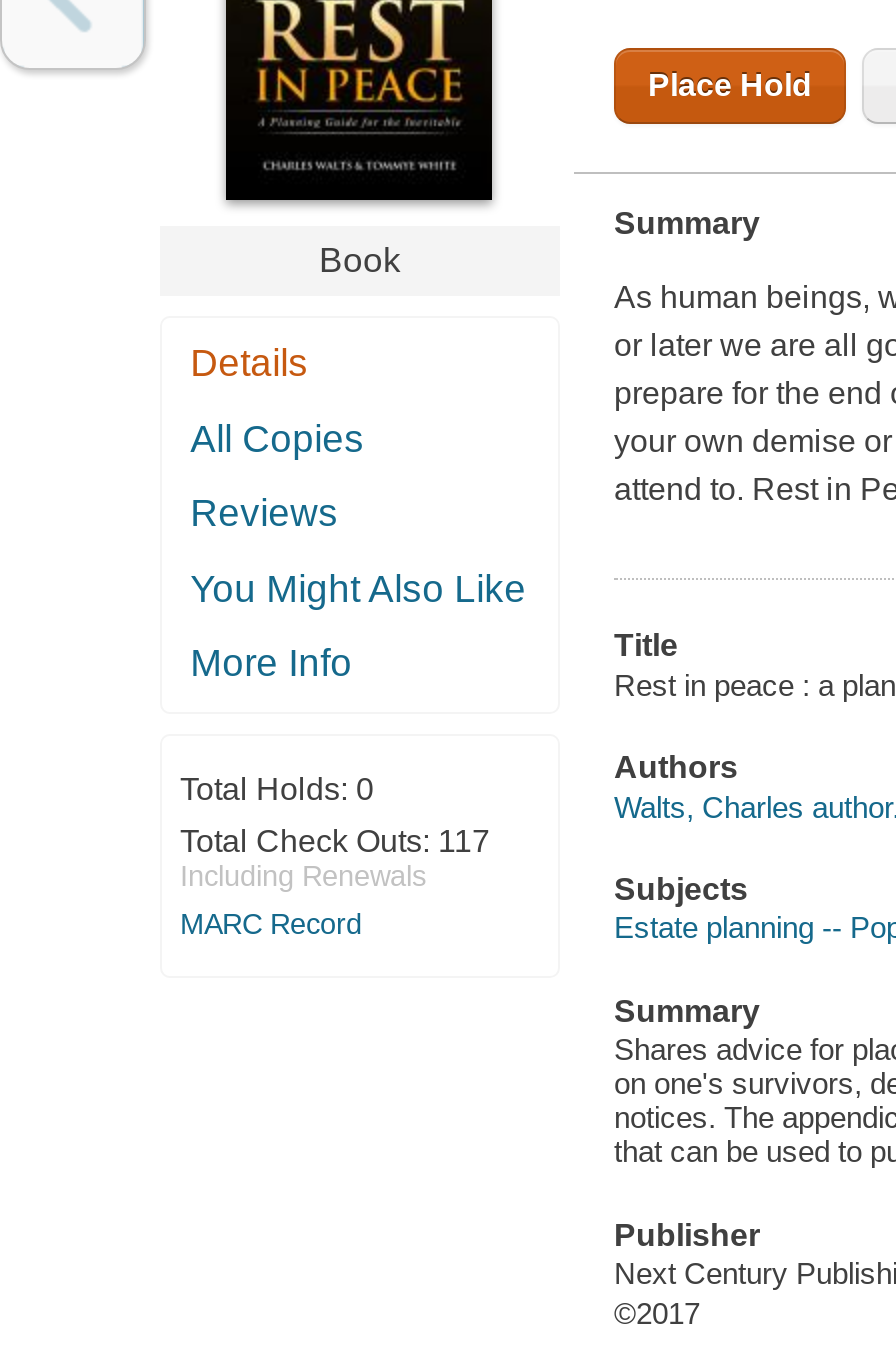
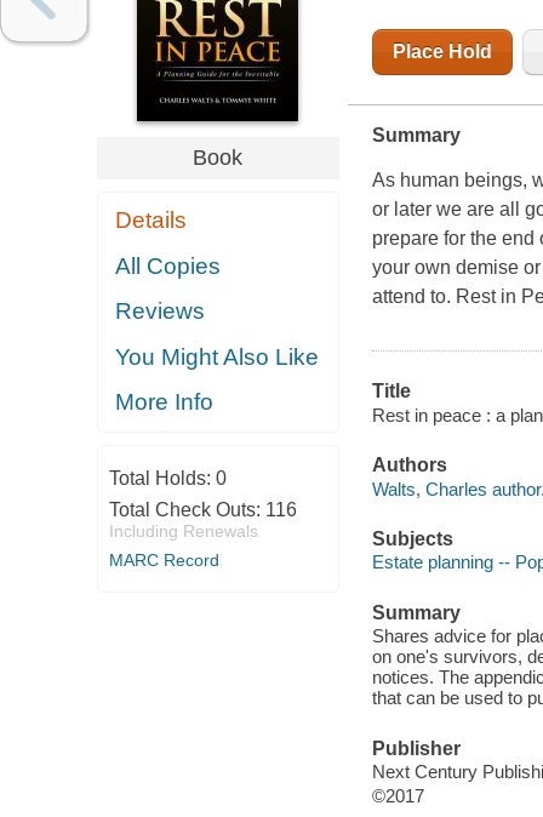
[180,823,490,857] Total Check Outs: 117 -> [109,499,297,520] Total Check Outs: 116

